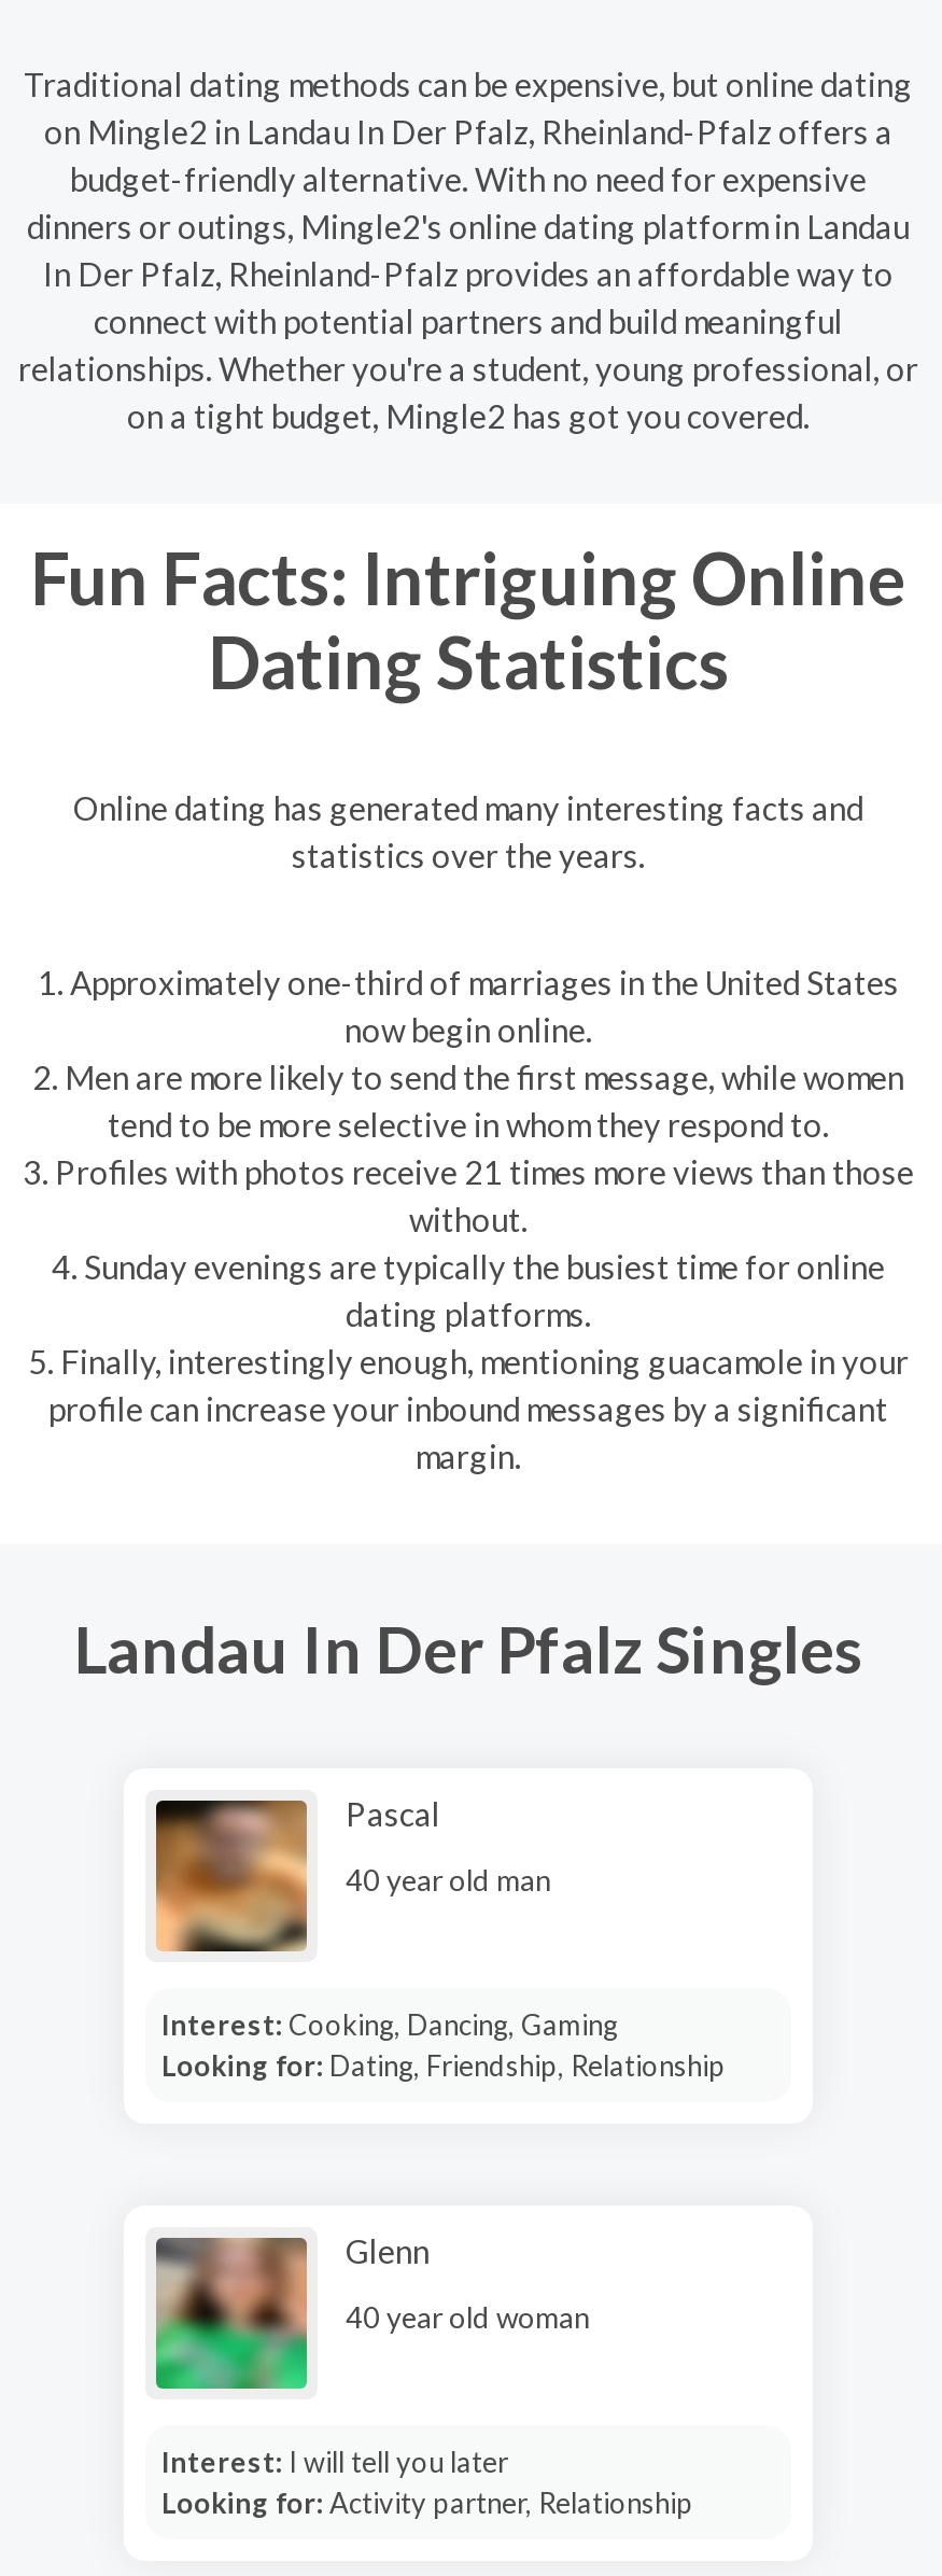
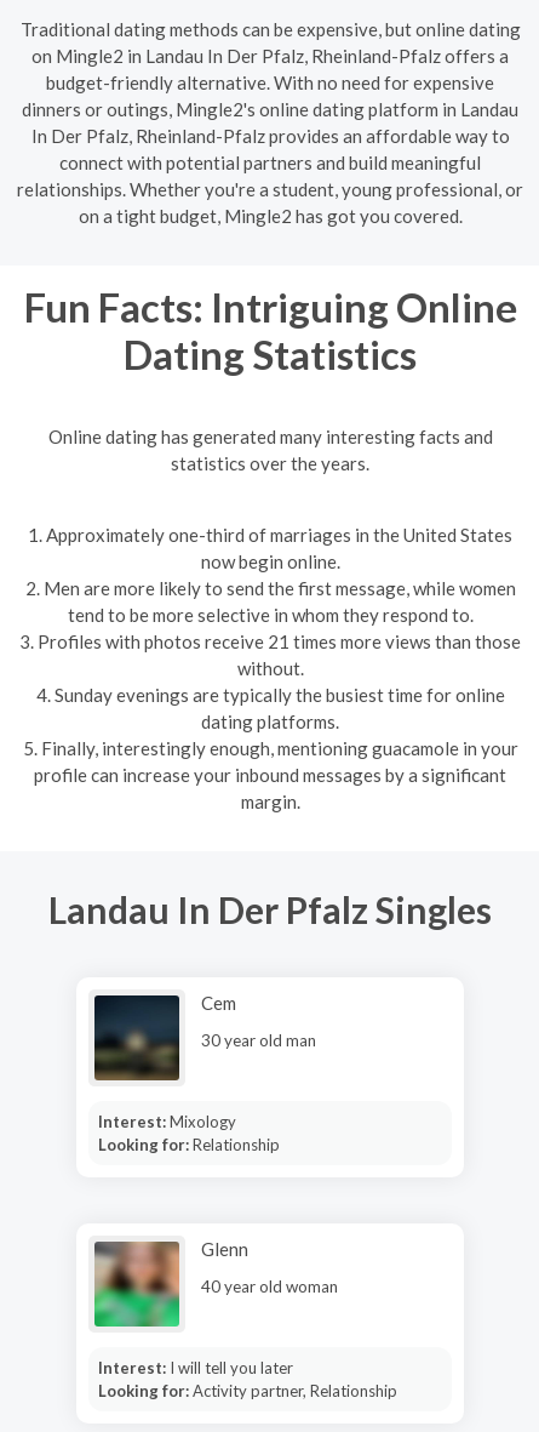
[154,1793,440,1954] [image] | Pascal -> [93,991,236,1082] [image] | Cem
[346,1862,550,1896] 40 year old man -> [201,1030,316,1049] 30 year old man
[161,2006,726,2082] Interest: Cooking, Dancing, Gaming | Looking for: Dating, Friendship, Relationship -> [98,1111,279,1154] Interest: Mixology | Looking for: Relationship

